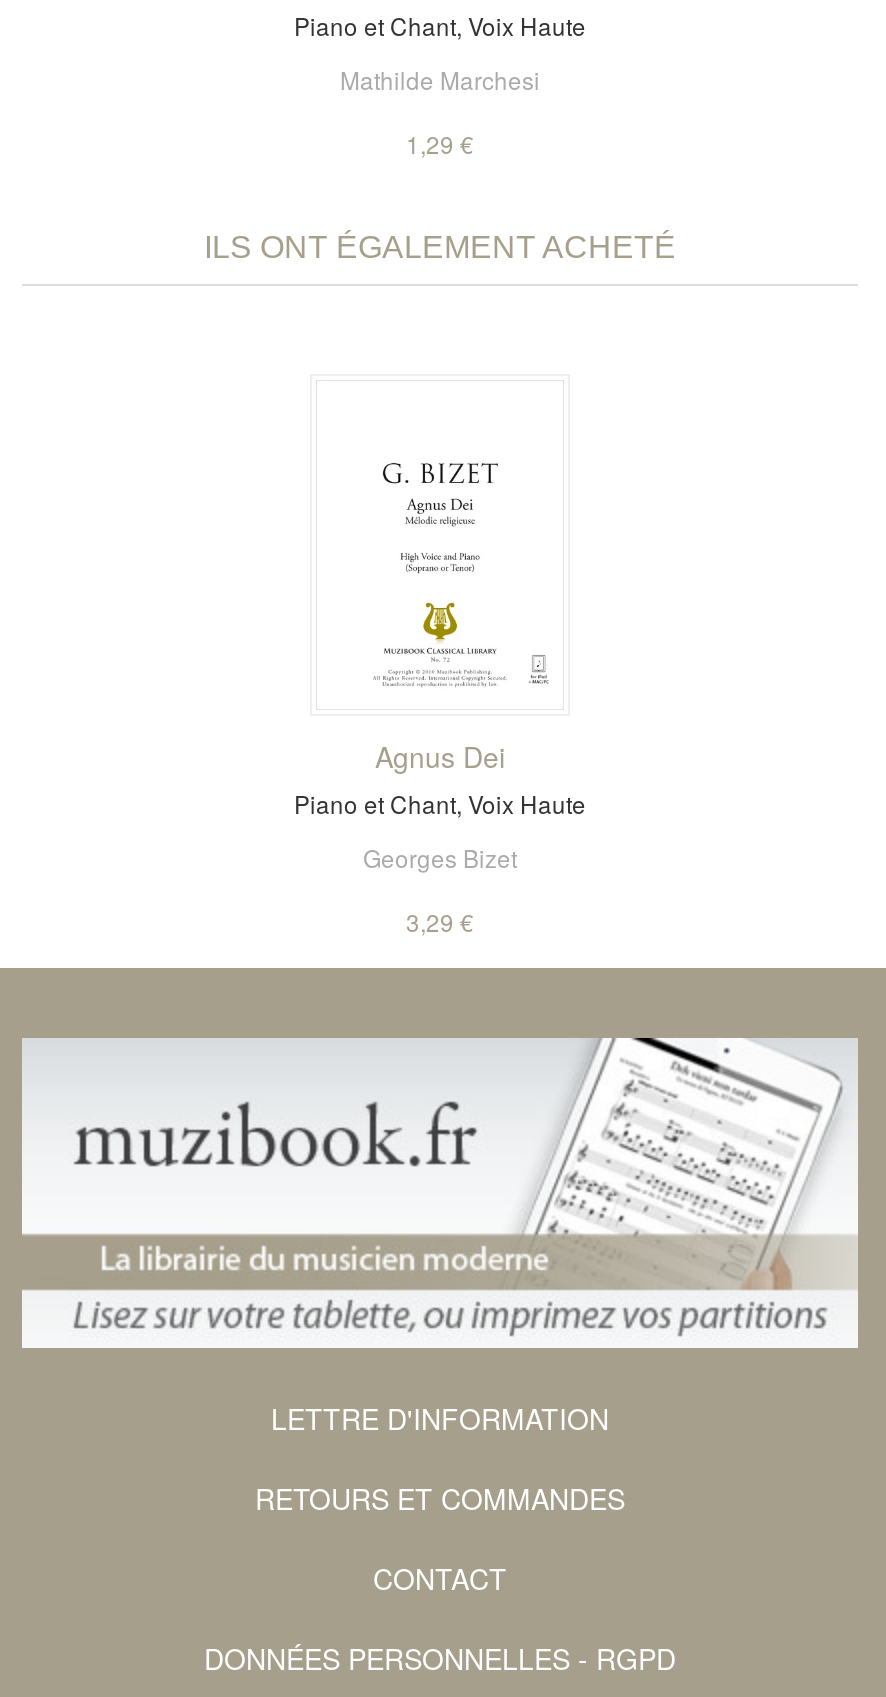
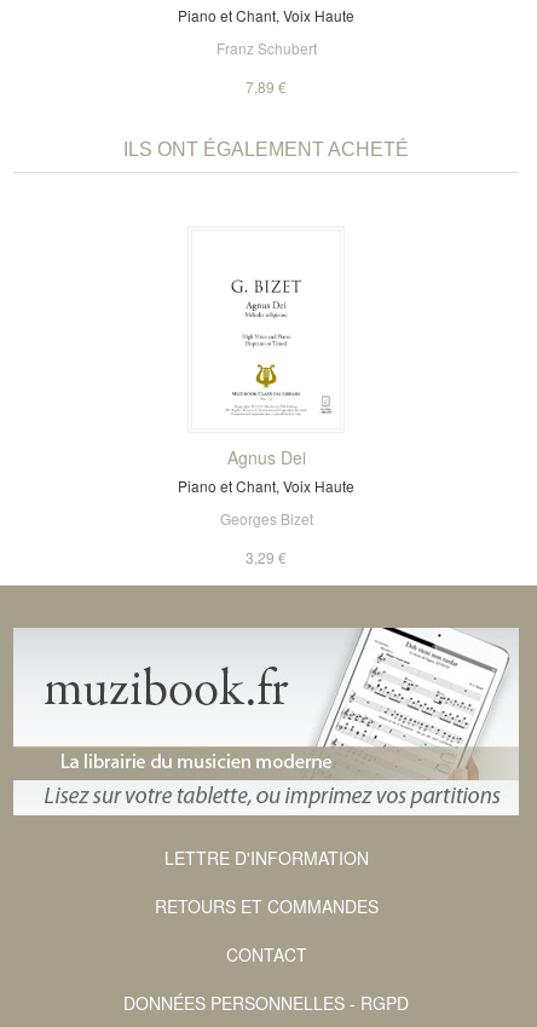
[340,62,540,96] Mathilde Marchesi -> [216,37,316,58] Franz Schubert
[406,126,474,160] 1,29 € -> [246,76,287,97] 7,89 €

